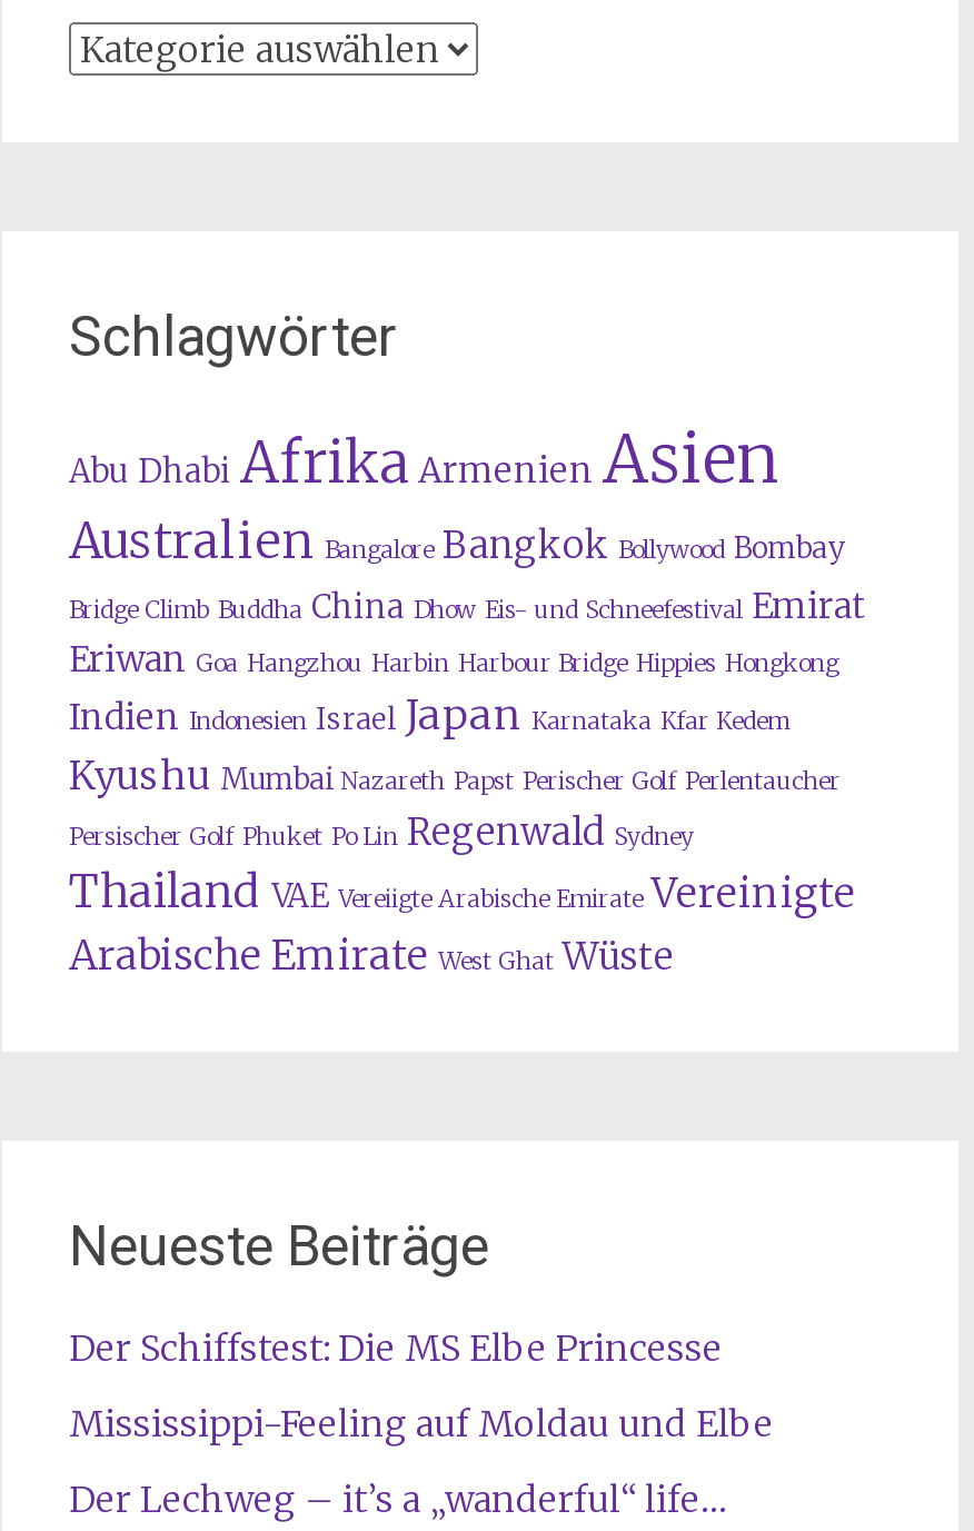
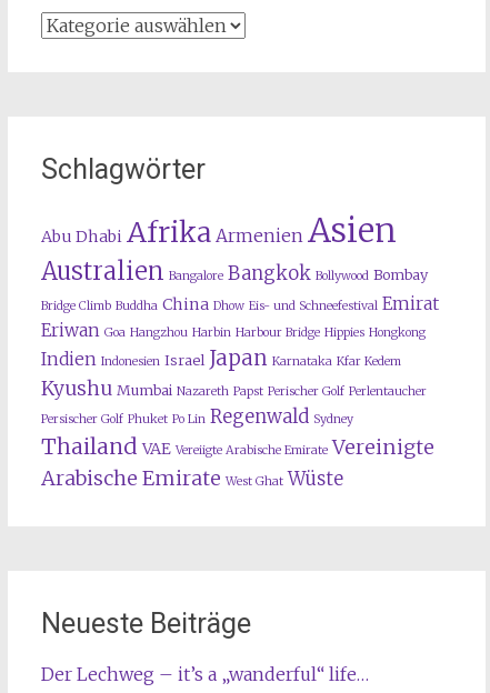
[69,1326,774,1446] Der Schiffstest: Die MS Elbe Princesse | Mississippi-Feeling auf Moldau und Elbe -> none

